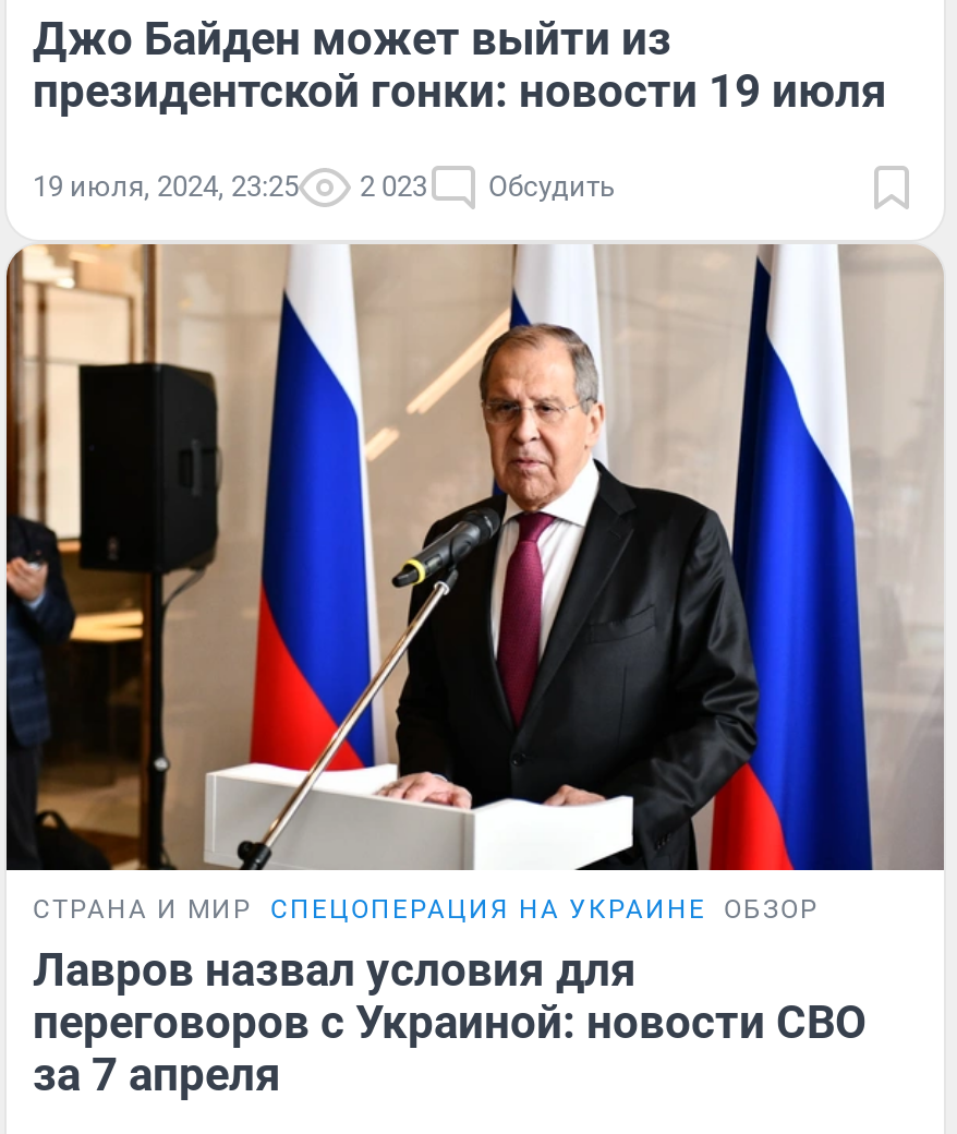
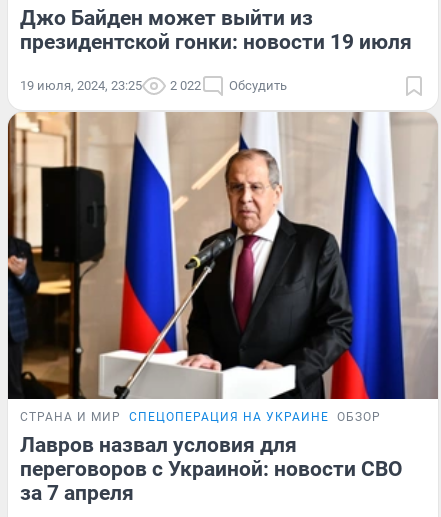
[33,170,615,203] 19 июля, 2024, 23:25 2 023 Обсудить -> [20,78,287,93] 19 июля, 2024, 23:25 2 022 Обсудить

